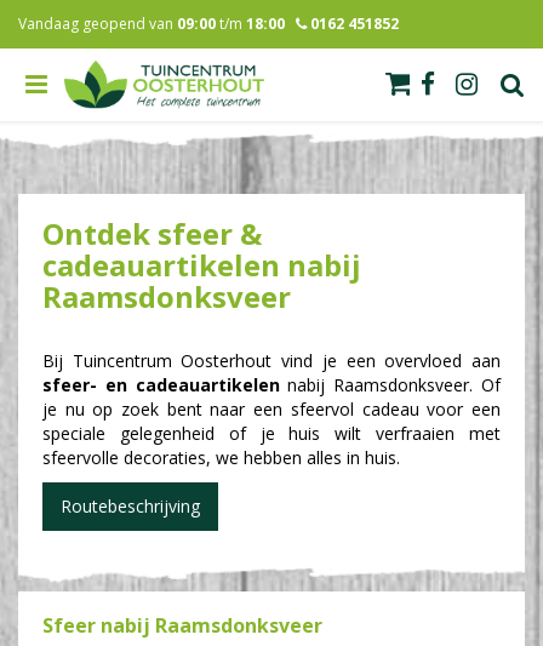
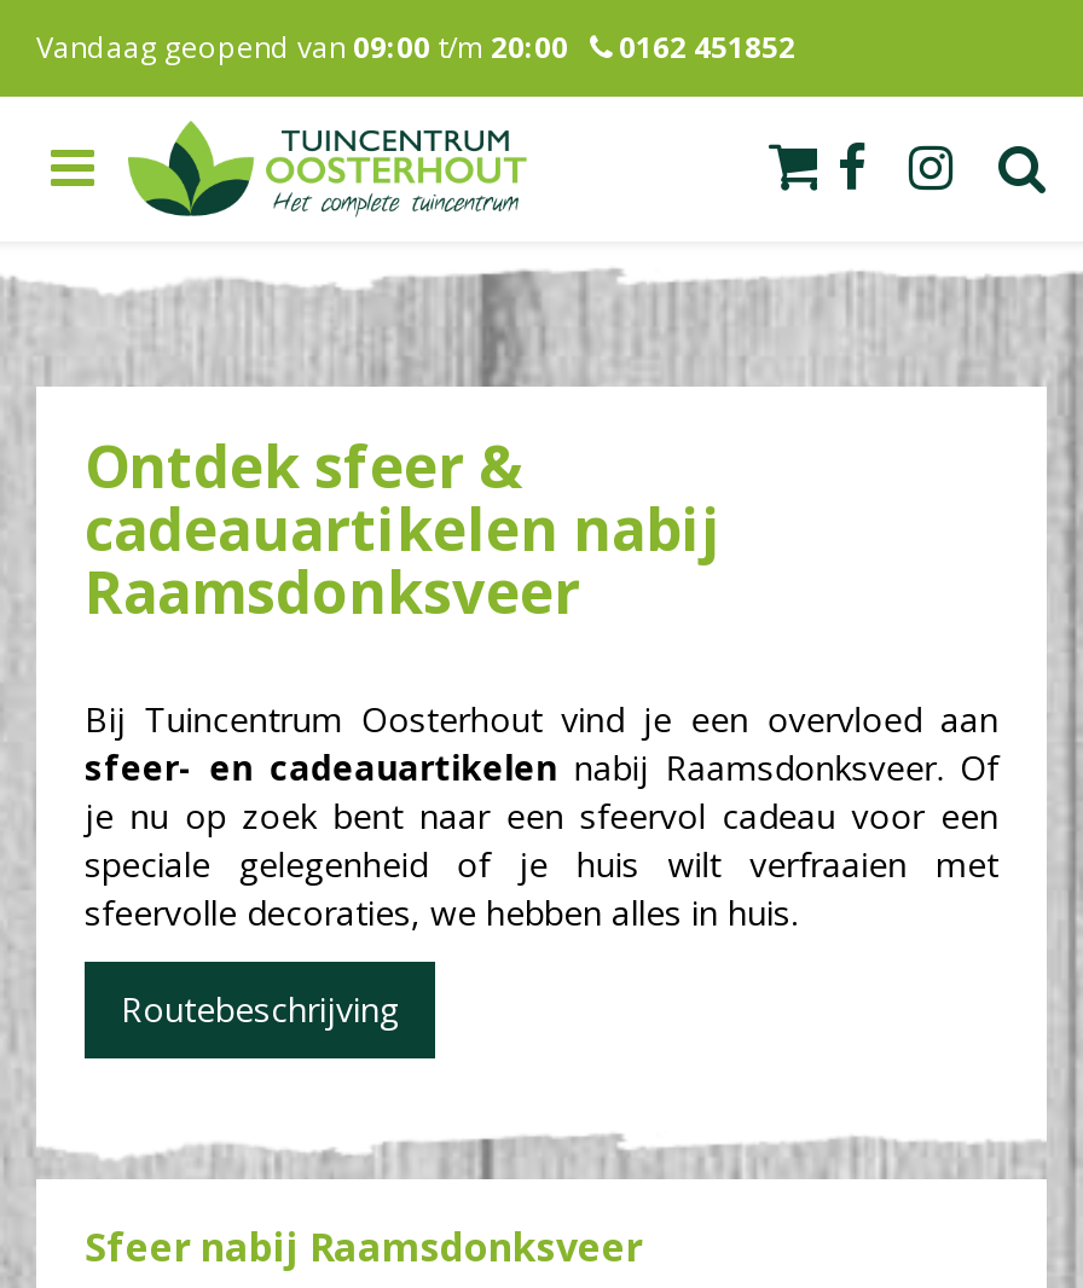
[18,13,285,34] Vandaag geopend van 09:00 t/m 18:00 -> [36,27,568,68] Vandaag geopend van 09:00 t/m 20:00

